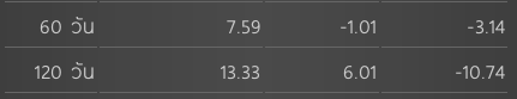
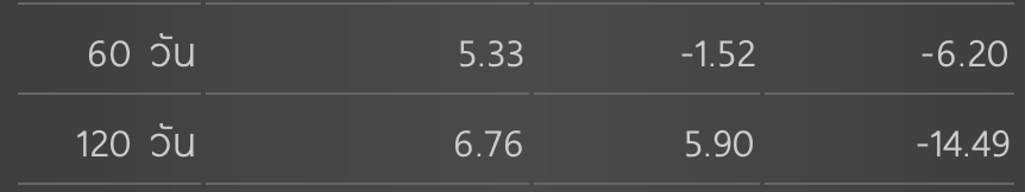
[227,11,260,41] 7.59 -> [458,23,525,82] 5.33
[340,11,377,41] -1.01 -> [679,23,755,82] -1.52
[467,11,505,41] -3.14 -> [919,23,1010,82] -6.20
[221,57,260,86] 13.33 -> [453,113,525,172] 6.76
[343,57,377,86] 6.01 -> [684,113,755,172] 5.90
[455,57,505,86] -10.74 -> [915,113,1010,172] -14.49

